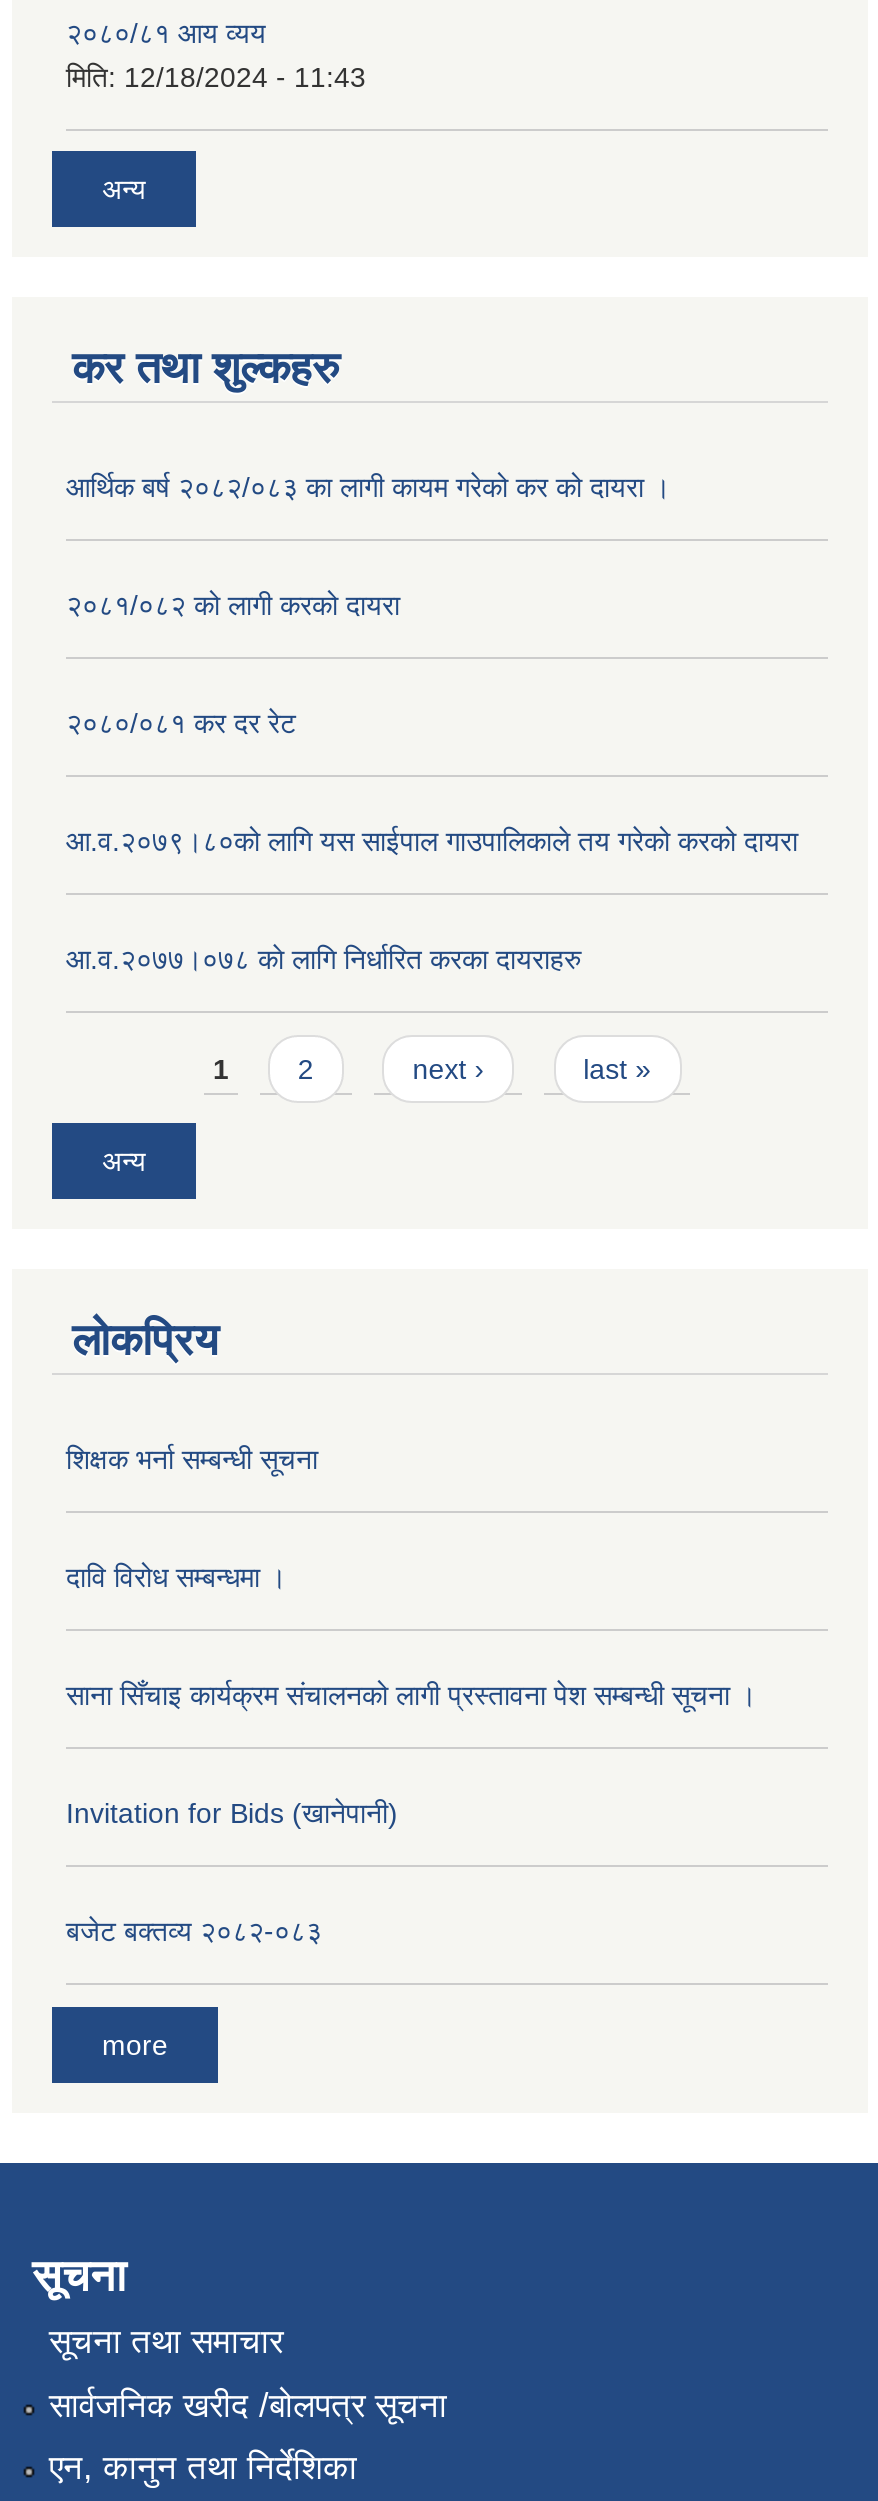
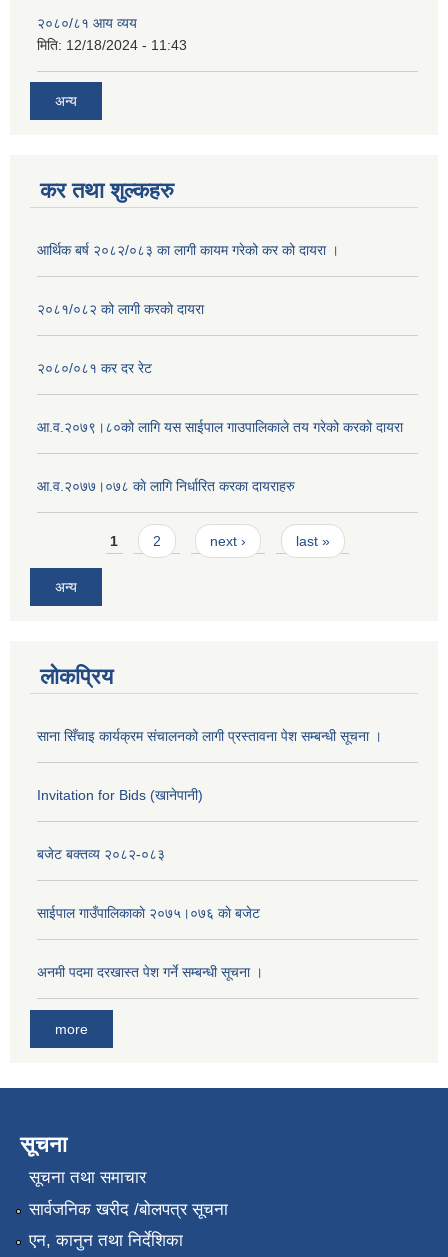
[66,1444,318,1476] शिक्षक भर्ना सम्बन्धी सूचना -> none
[66,1562,286,1594] दावि विरोध सम्बन्धमा । -> none
moved [66,1680,756,1948] -> [37,728,382,862]: साना सिँचाइ कार्यक्रम संचालनको लागी प्रस्तावना पेश सम्बन्धी सूचना । | Invitation for Bids (खानेपानी) | बजेट बक्तव्य २०८२-०८३
none -> [37,905,260,921] साईपाल गाउँपालिकाकाे २०७५।०७६ काे बजेट
none -> [37,964,263,980] अनमी पदमा दरखास्त पेश गर्ने सम्बन्धी सूचना ।

